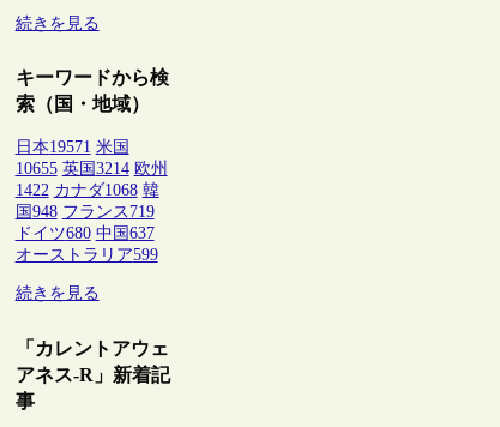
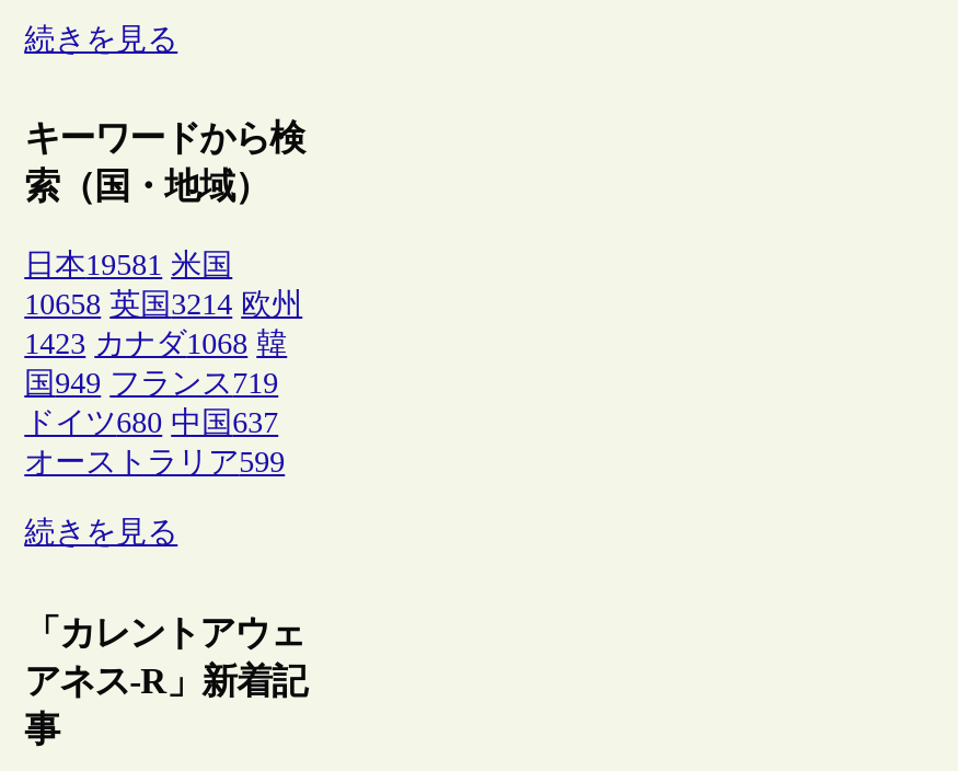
[15,138,129,156] 日本19571 米国 -> [24,249,232,282] 日本19581 米国
[15,160,167,178] 10655 英国3214 欧州 -> [24,289,302,322] 10658 英国3214 欧州
[15,182,159,200] 1422 カナダ1068 韓 -> [24,328,287,361] 1423 カナダ1068 韓
[15,203,154,221] 国948 フランス719 -> [24,368,278,401] 国949 フランス719

